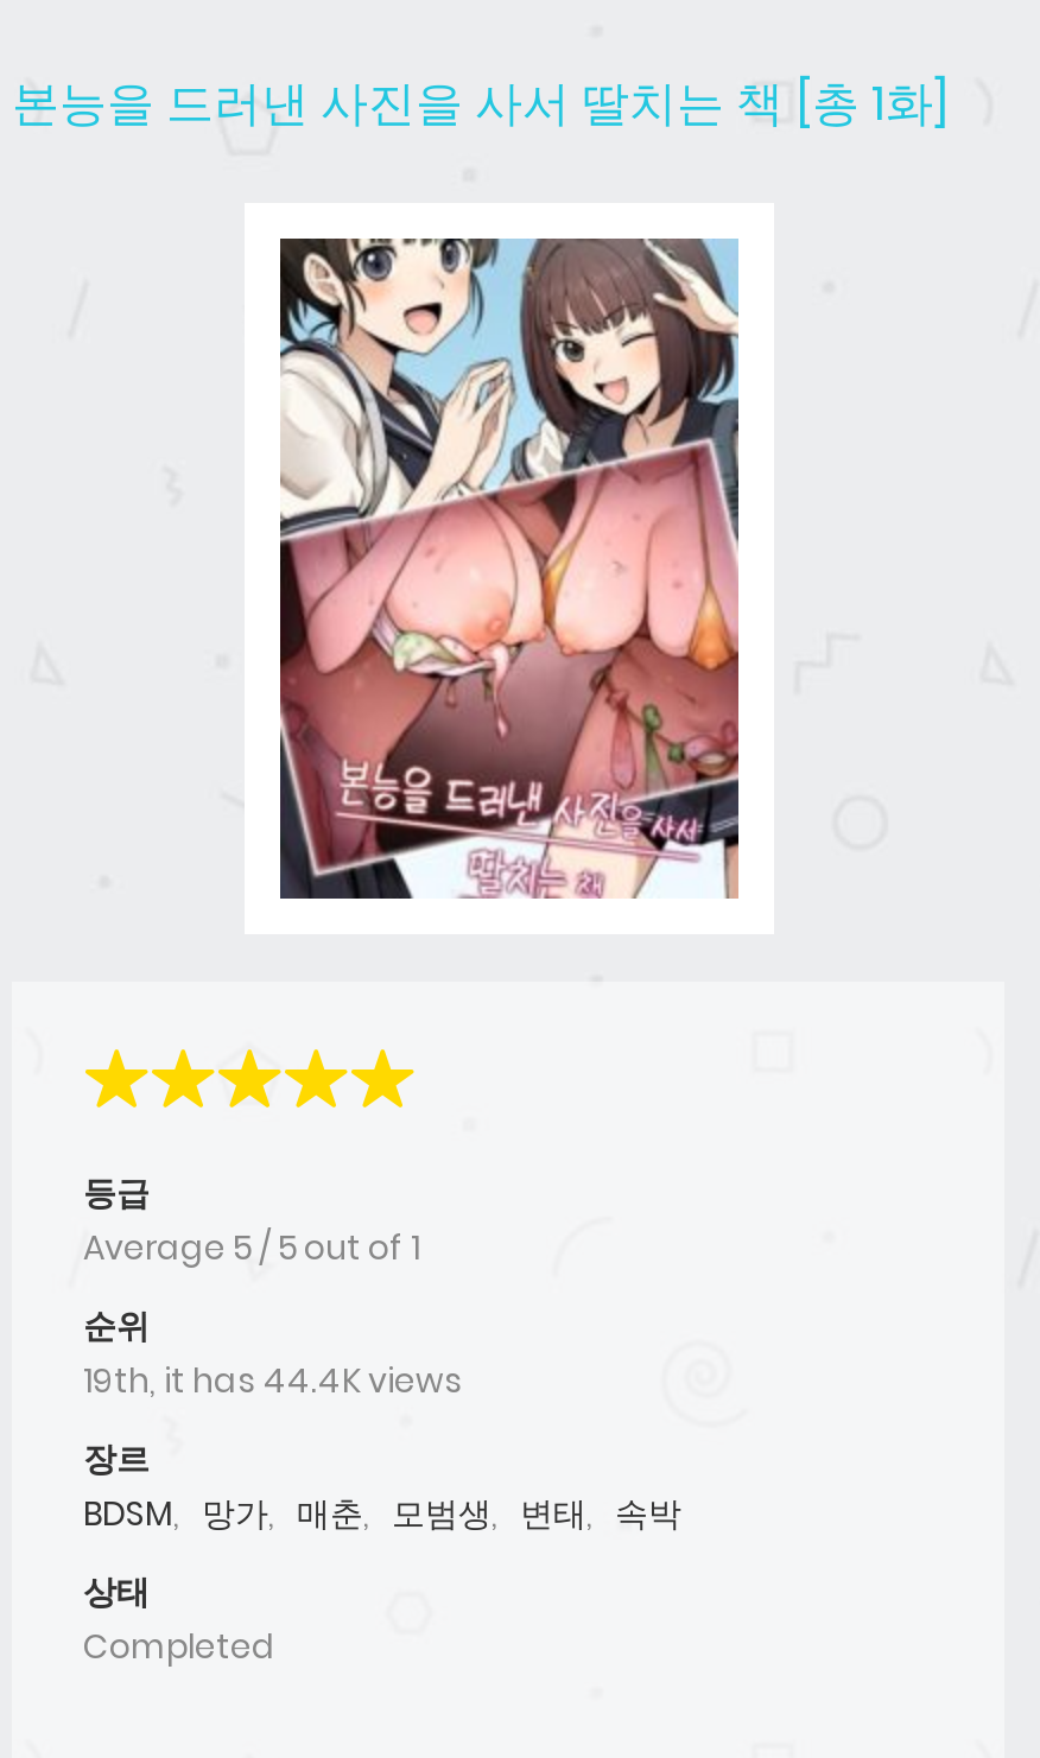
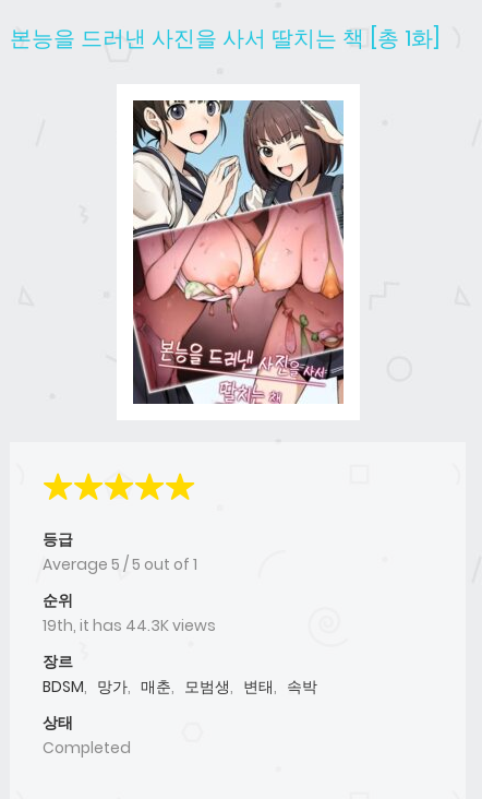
[83,1357,463,1404] 19th, it has 44.4K views -> [43,615,216,636] 19th, it has 44.3K views

